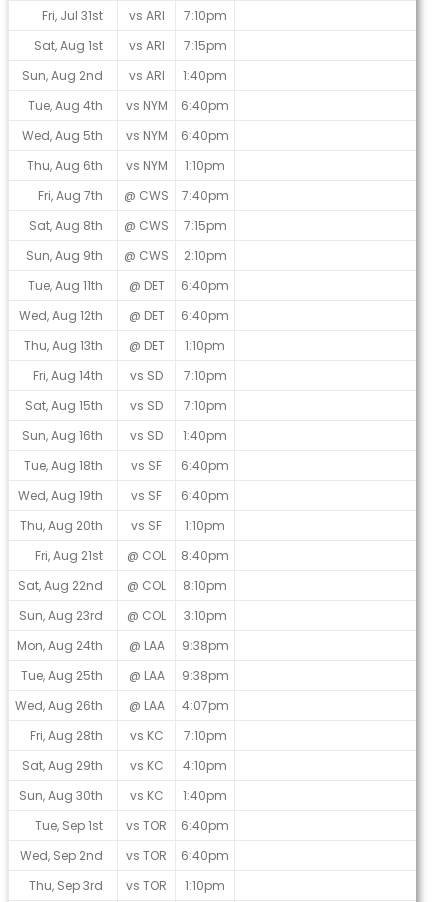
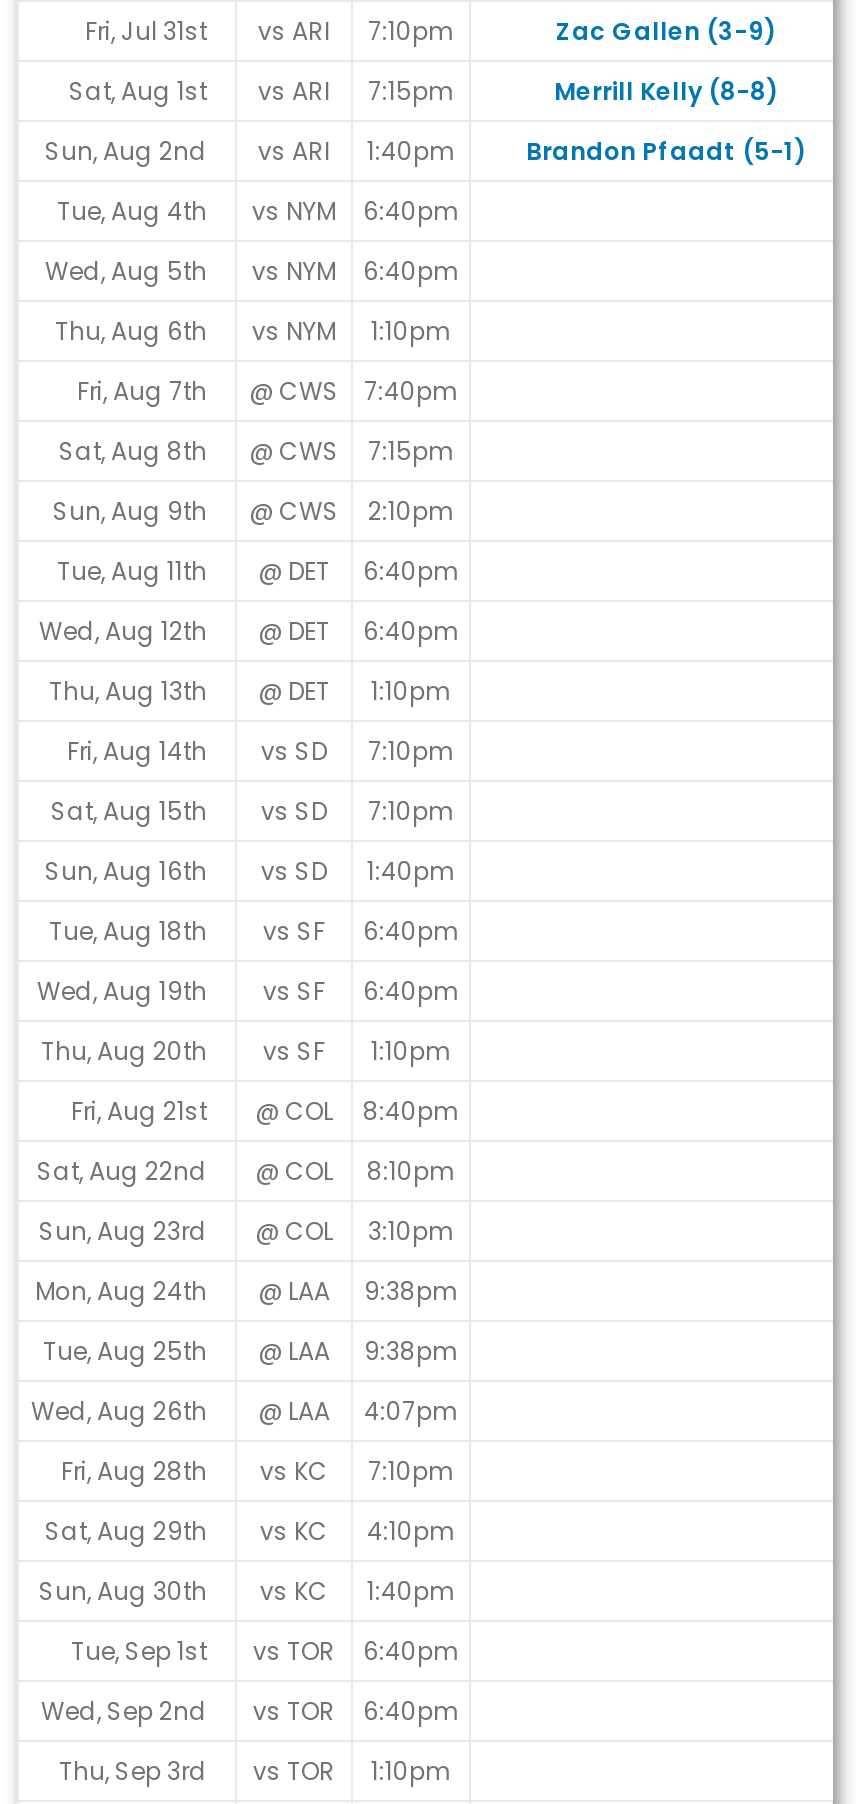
none -> [556,15,776,49] Zac Gallen (3-9)
none -> [554,75,778,109] Merrill Kelly (8-8)
none -> [526,135,806,169] Brandon Pfaadt (5-1)

